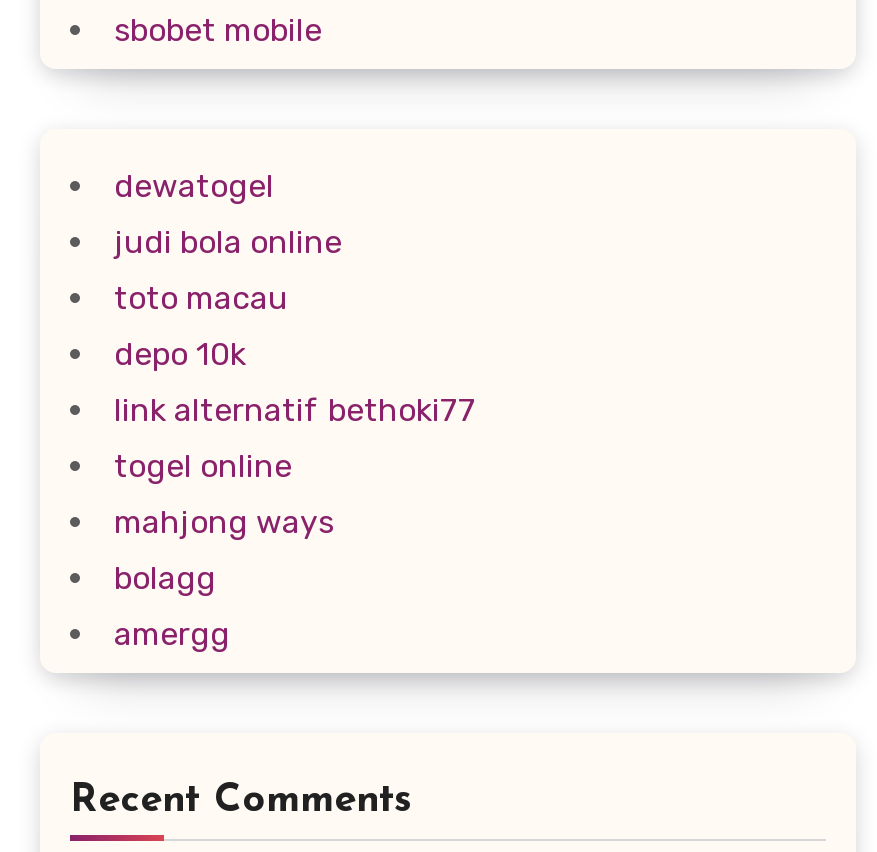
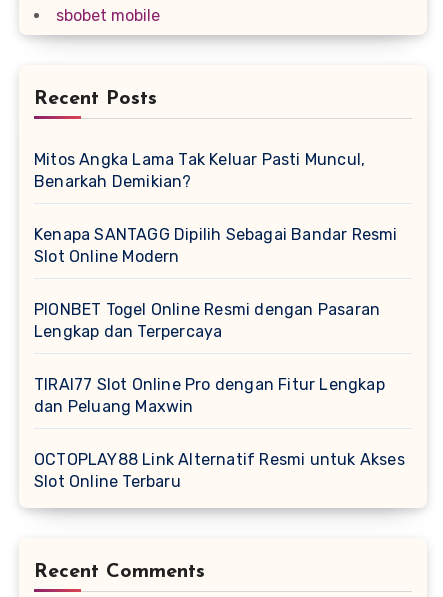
[114,166,476,652] dewatogel | judi bola online | toto macau | depo 10k | link alternatif bethoki77 | togel online | mahjong ways | bolagg | amergg -> [34,89,405,491] Recent Posts | Mitos Angka Lama Tak Keluar Pasti Muncul, | Benarkah Demikian? | Kenapa SANTAGG Dipilih Sebagai Bandar Resmi | Slot Online Modern | PIONBET Togel Online Resmi dengan Pasaran | Lengkap dan Terpercaya | TIRAI77 Slot Online Pro dengan Fitur Lengkap | dan Peluang Maxwin | OCTOPLAY88 Link Alternatif Resmi untuk Akses | Slot Online Terbaru

